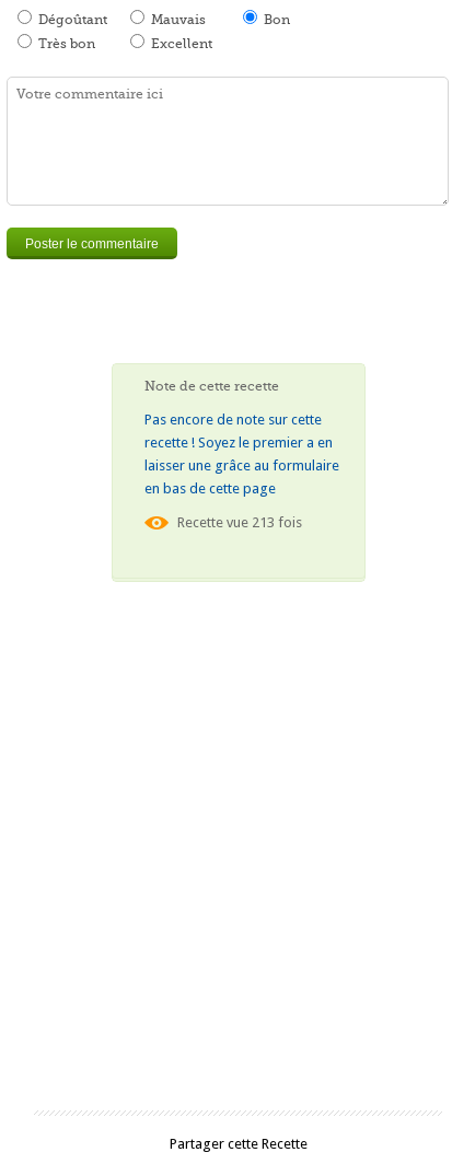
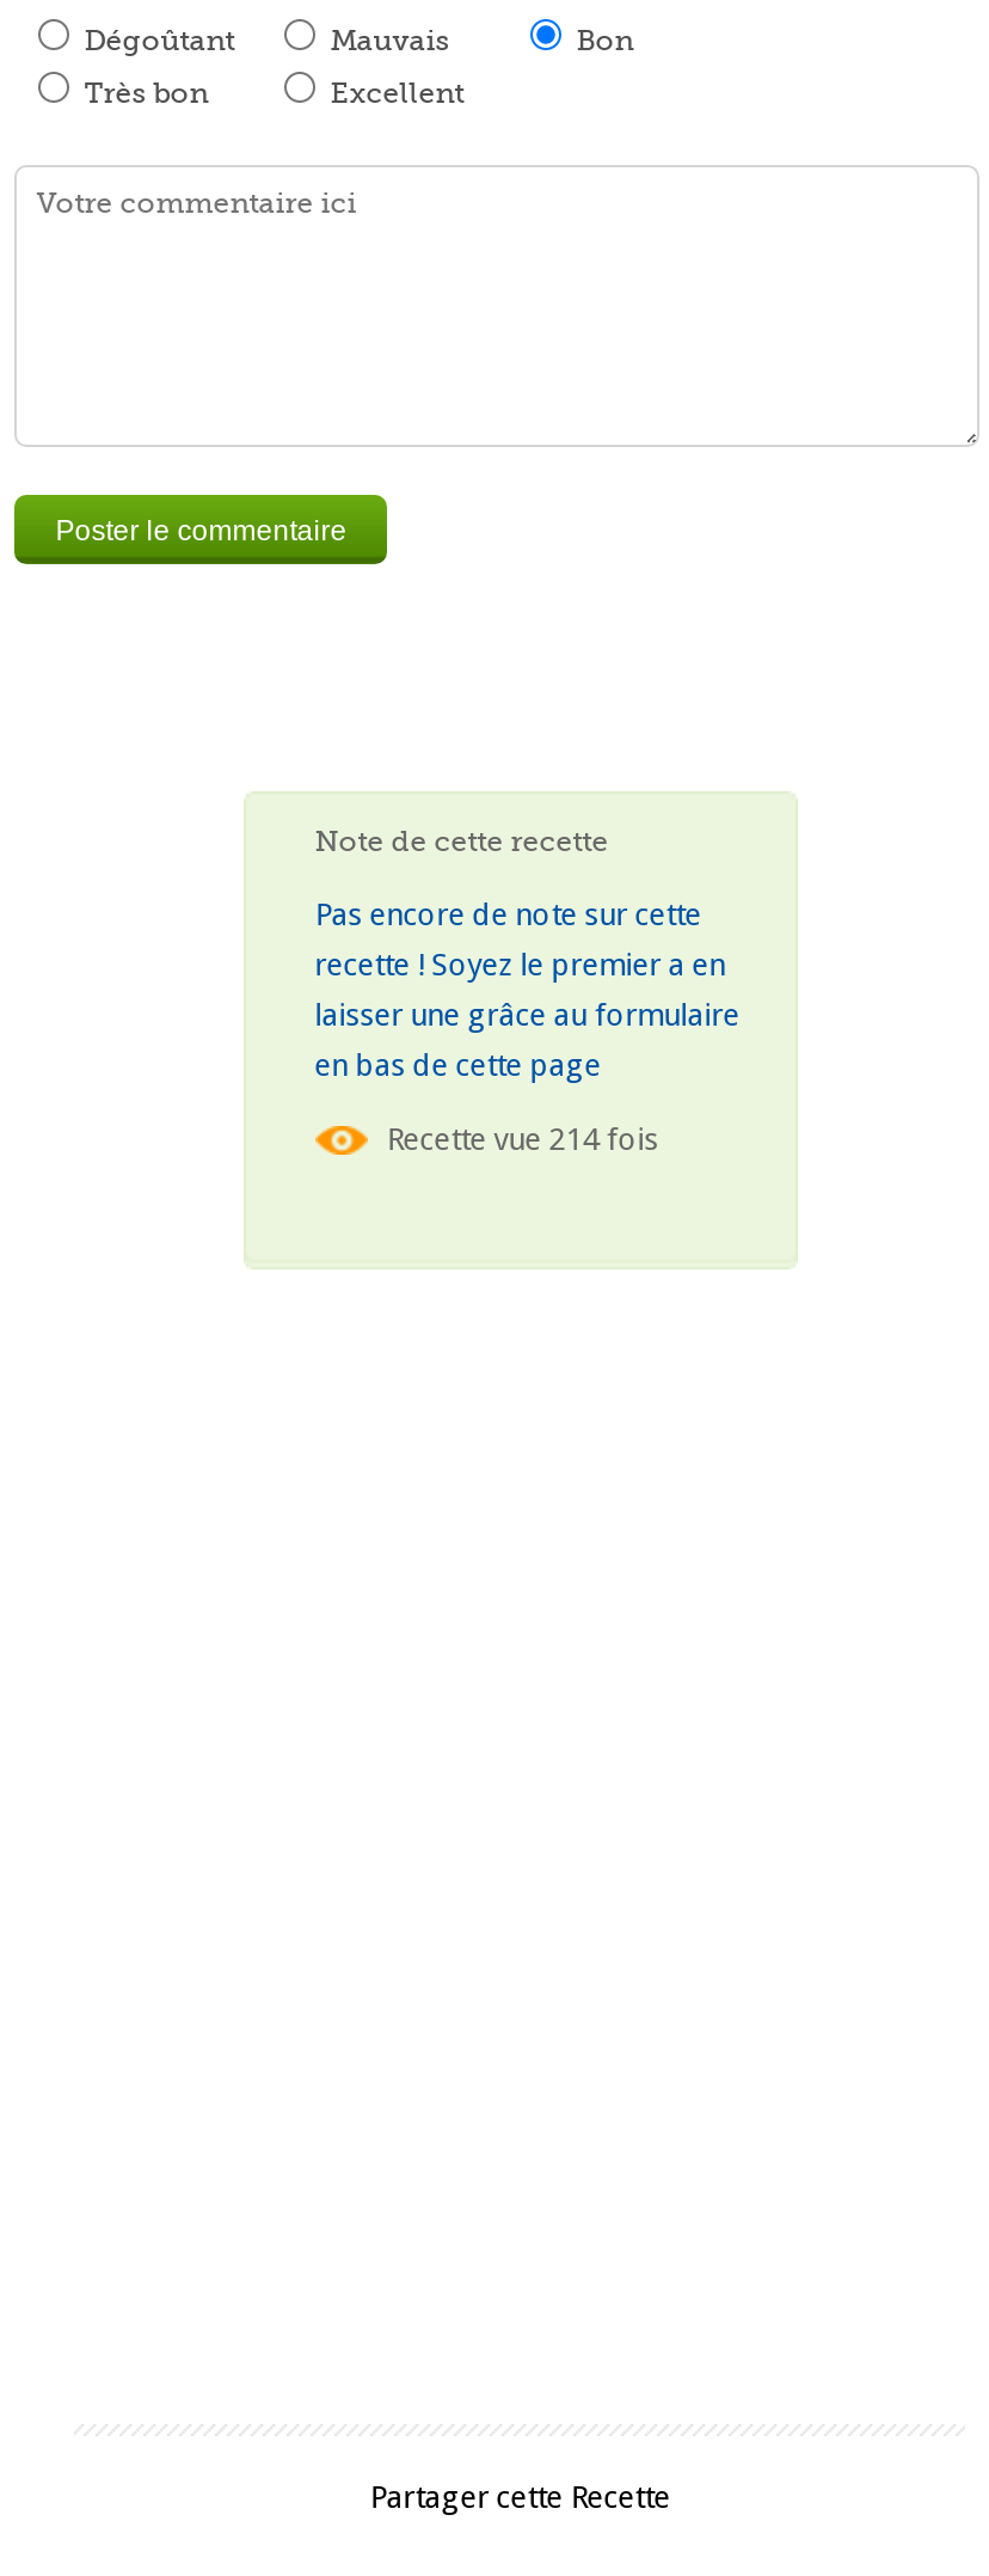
[177,514,302,531] Recette vue 213 fois -> [387,1121,659,1157] Recette vue 214 fois

